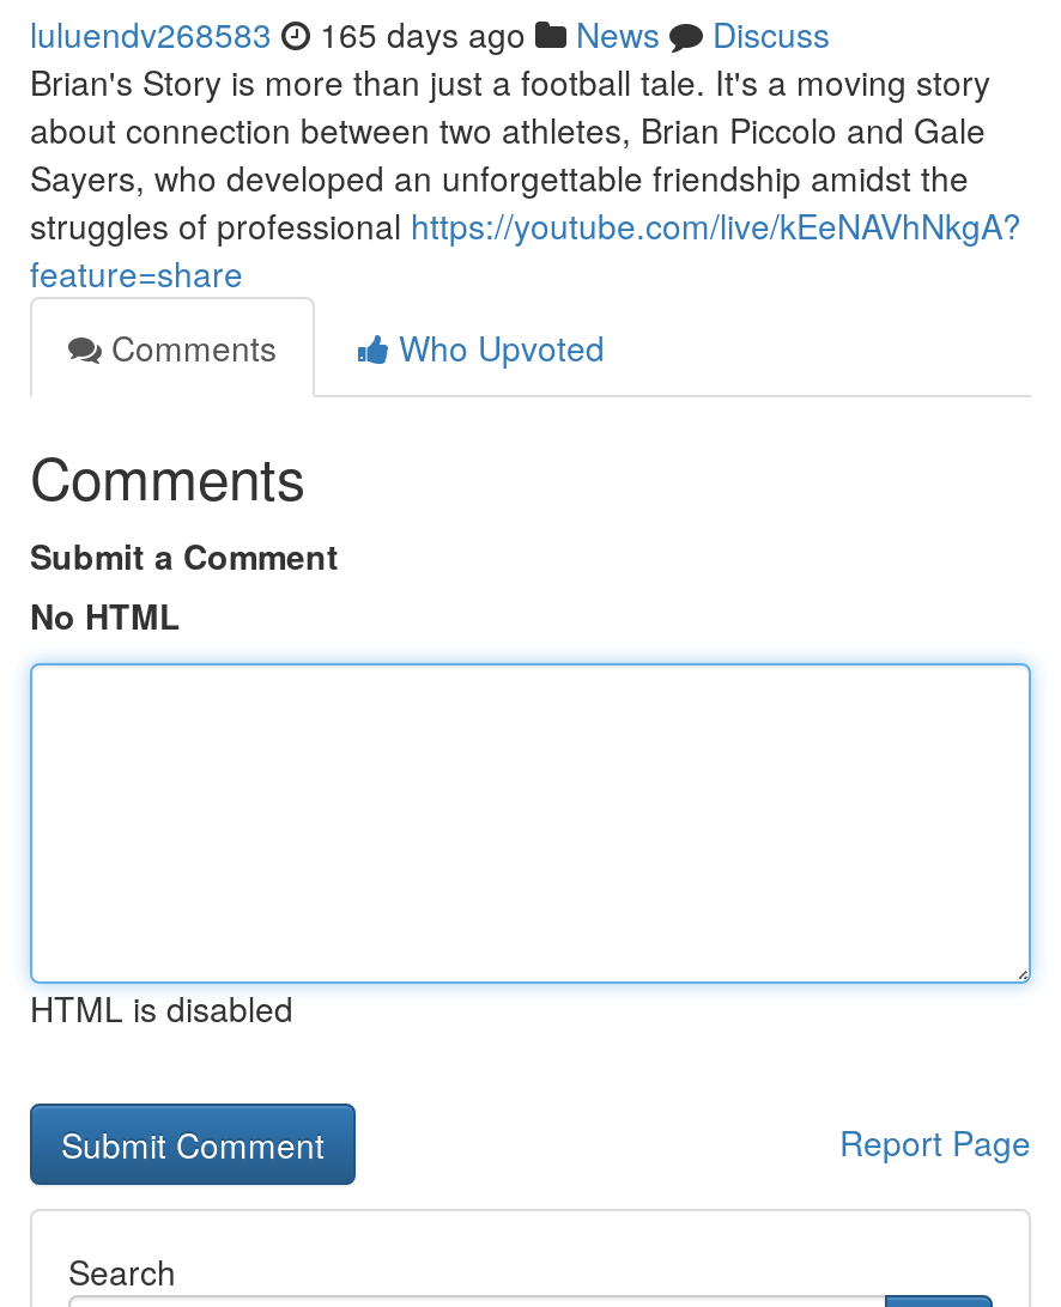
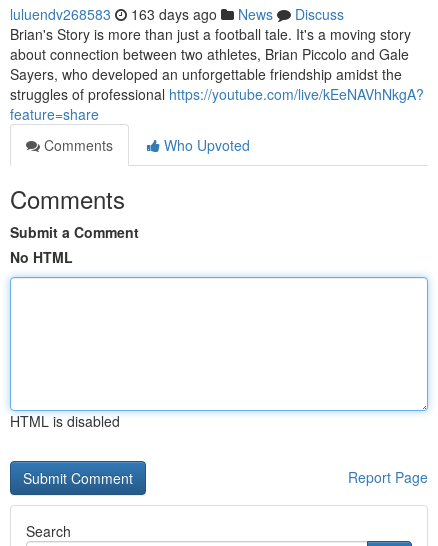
[30,10,830,57] luluendv268583 165 days ago News Discuss -> [10,4,344,24] luluendv268583 163 days ago News Discuss

